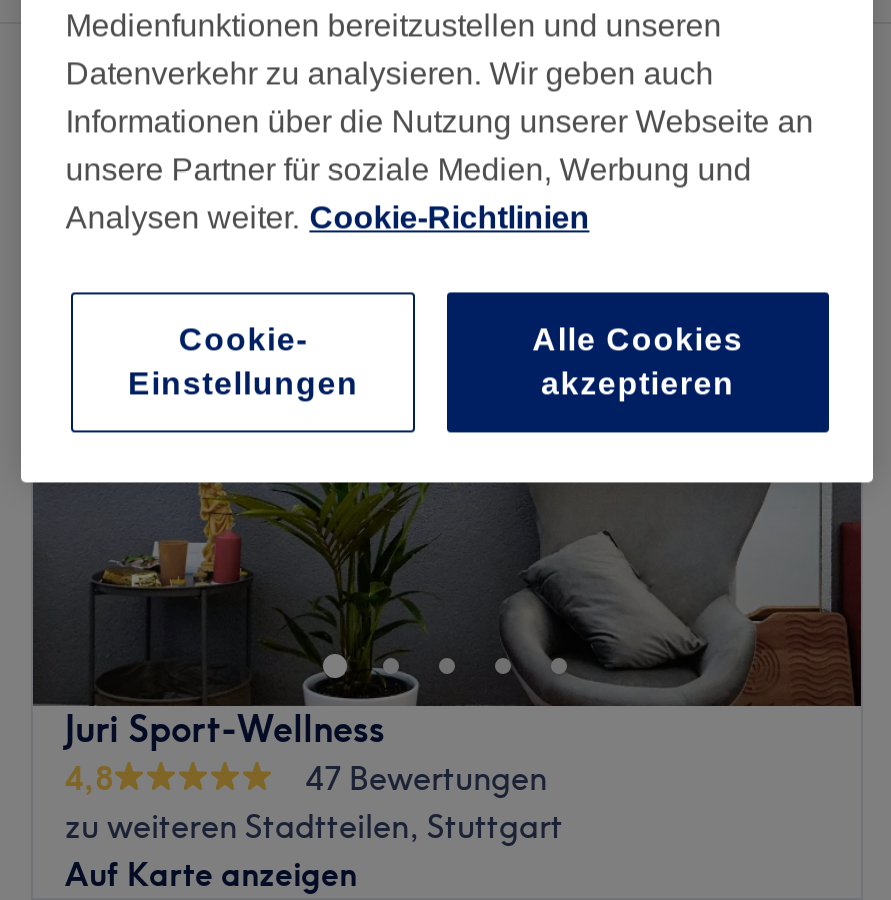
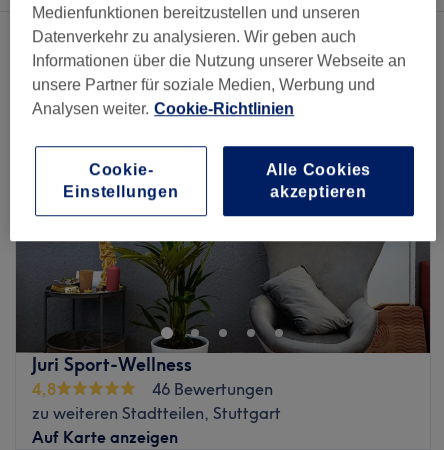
[305,758,547,798] 47 Bewertungen -> [152,379,273,399] 46 Bewertungen

